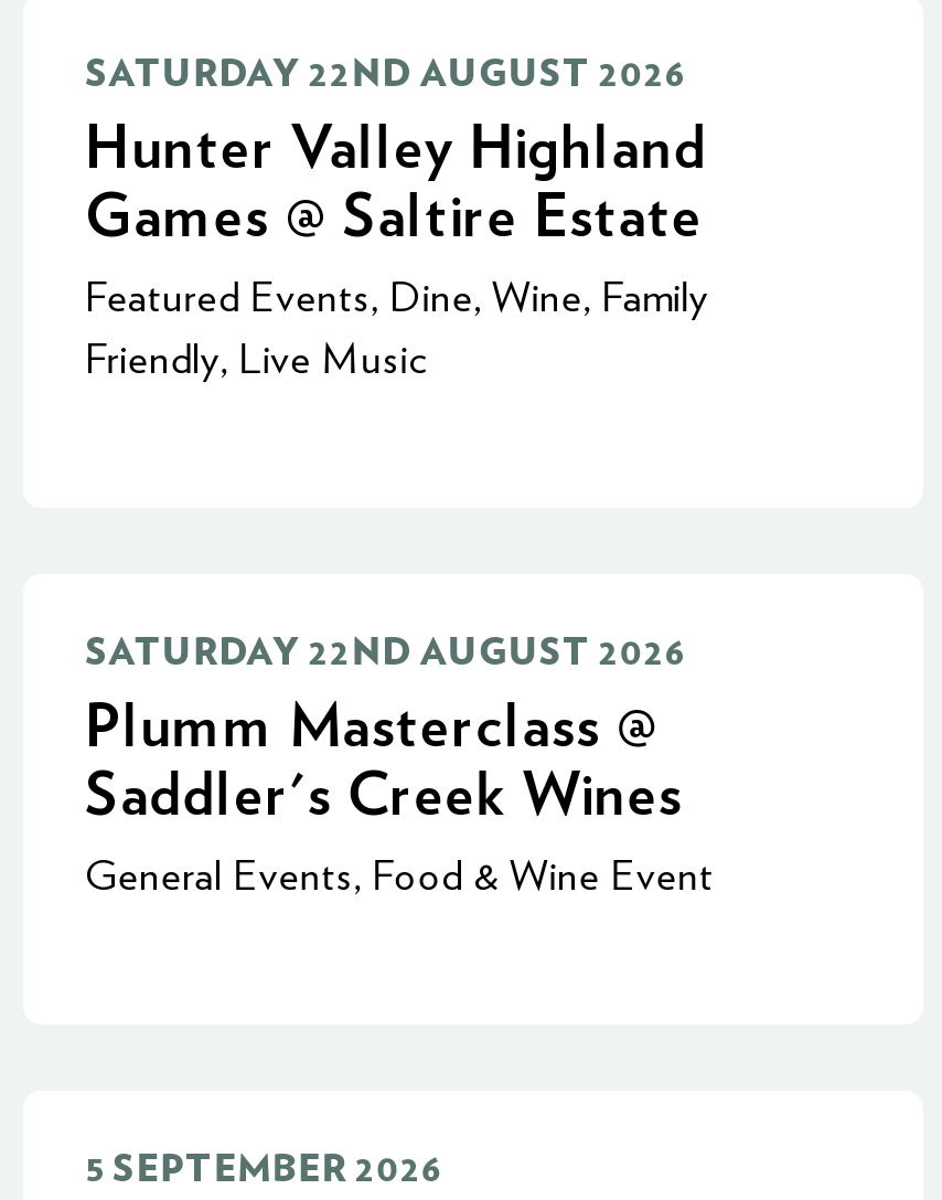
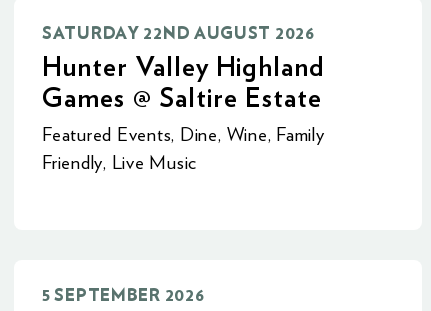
[85,634,714,899] SATURDAY 22ND AUGUST 2026 | Plumm Masterclass @ | Saddler's Creek Wines | General Events, Food & Wine Event -> none

